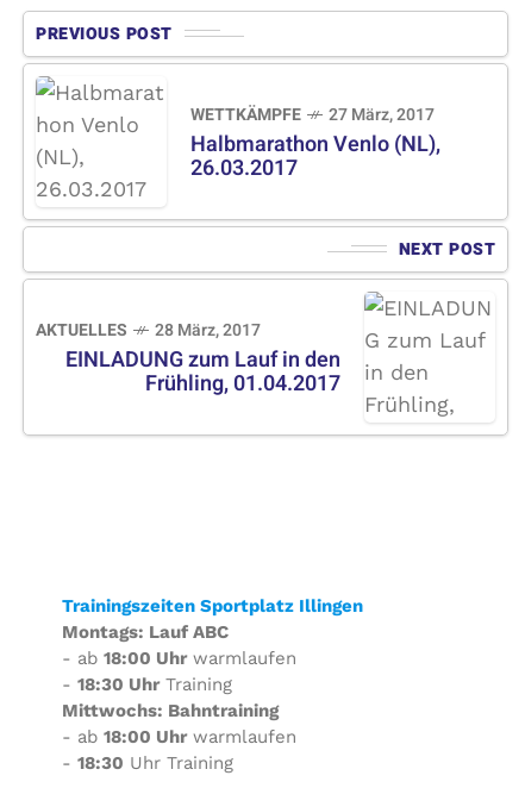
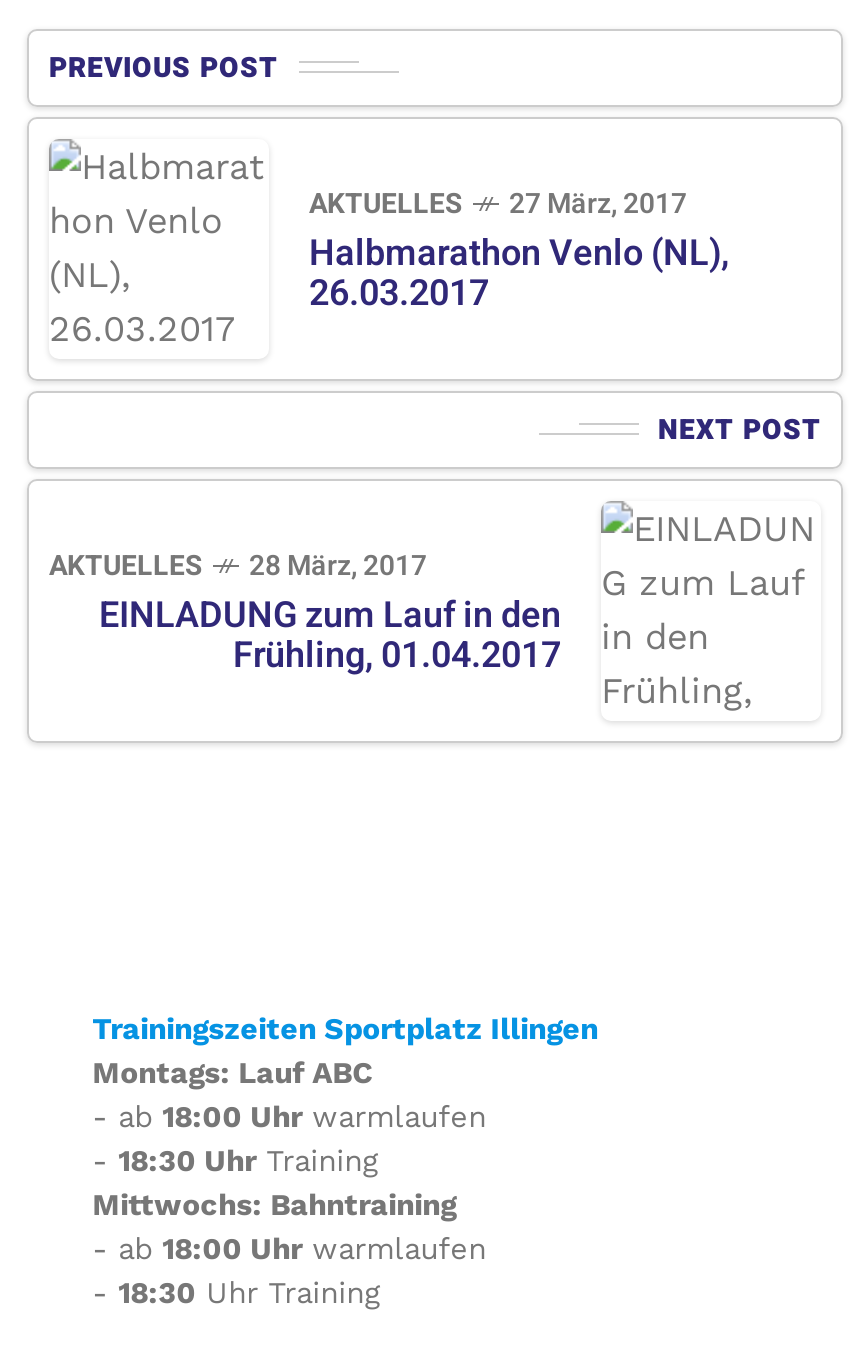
[190,102,301,127] WETTKÄMPFE -> [309,182,463,224] AKTUELLES

